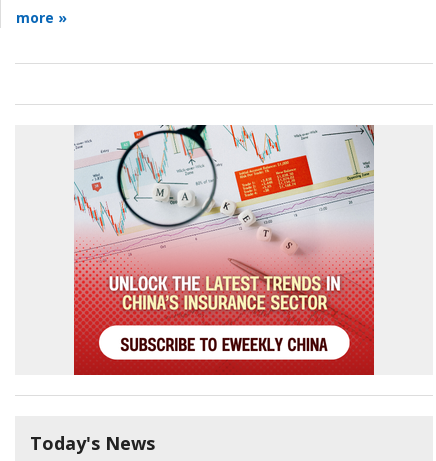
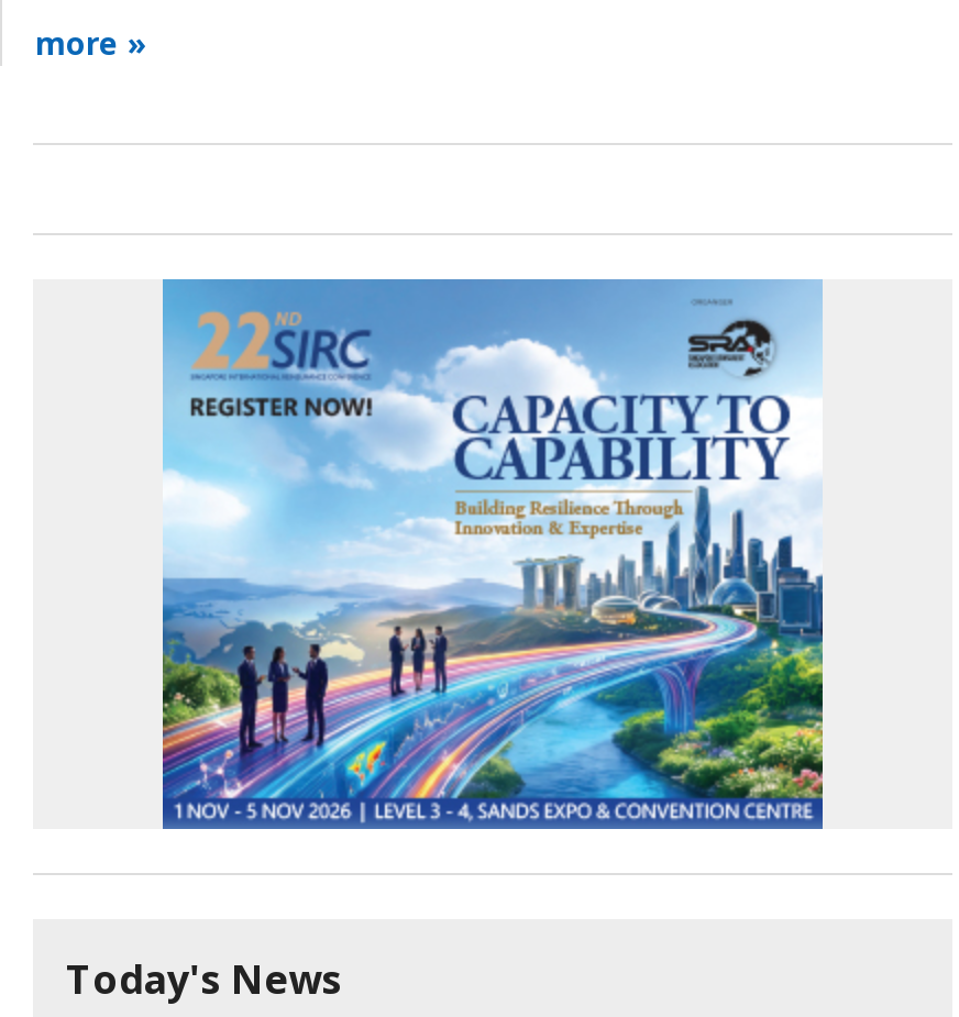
[73,124,375,376] [image] -> [161,278,825,832] [image]

